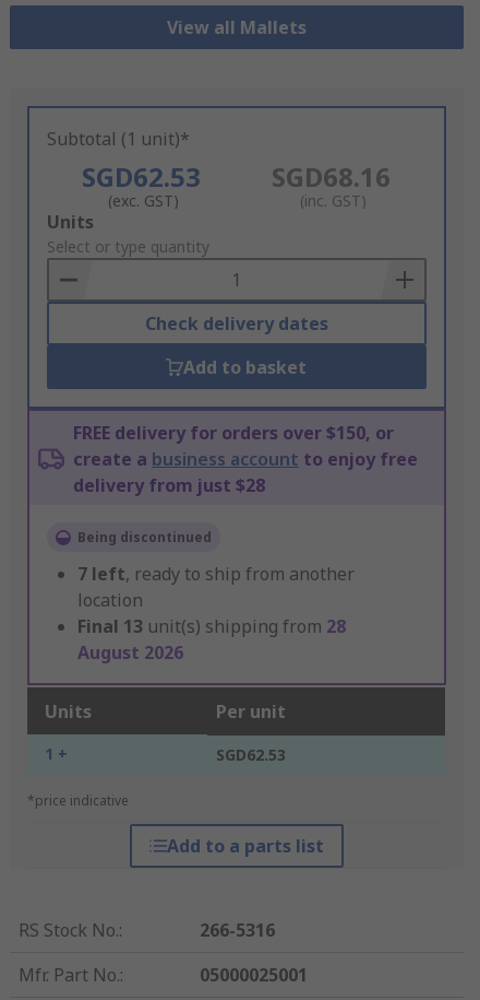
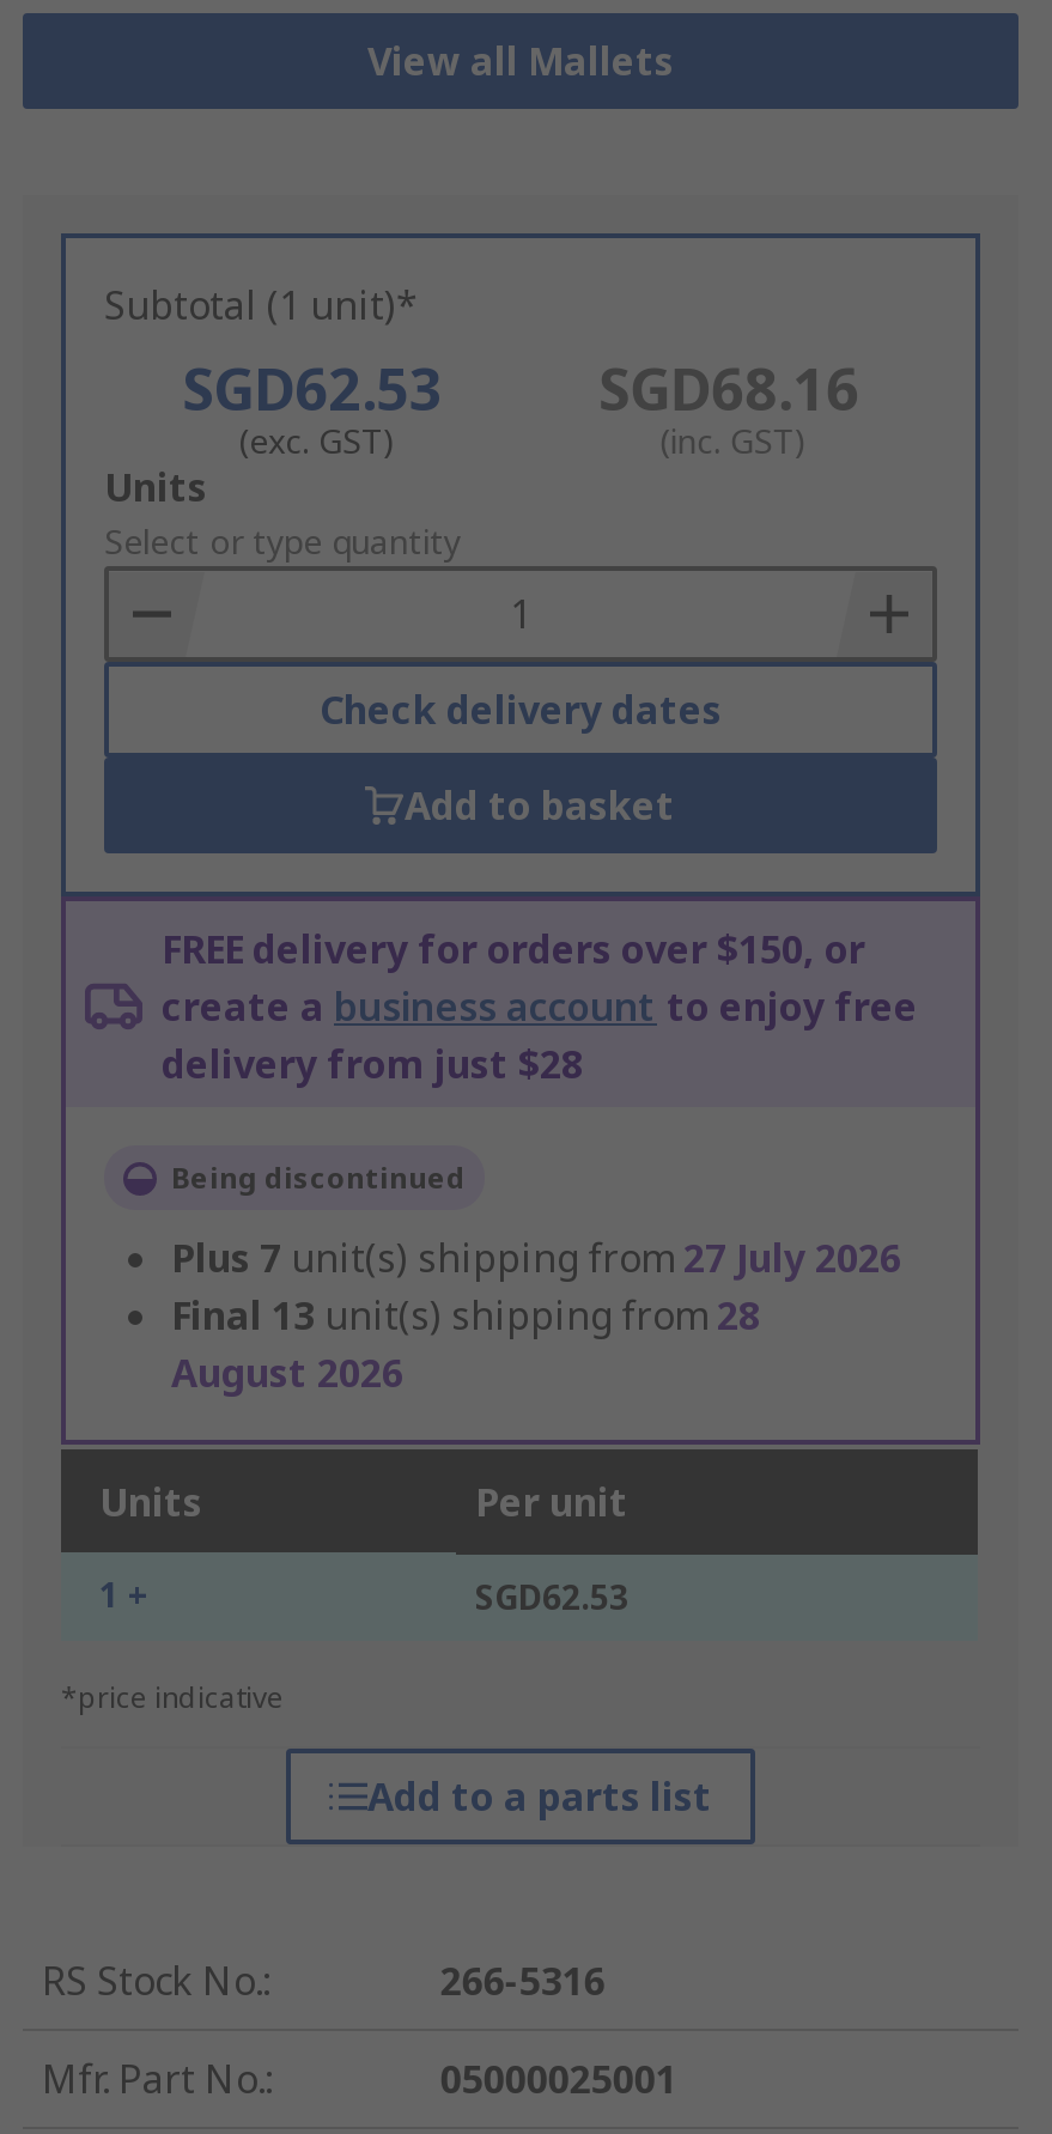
[77,562,355,613] 7 left, ready to ship from another | location -> [171,1233,901,1285] Plus 7 unit(s) shipping from 27 July 2026

